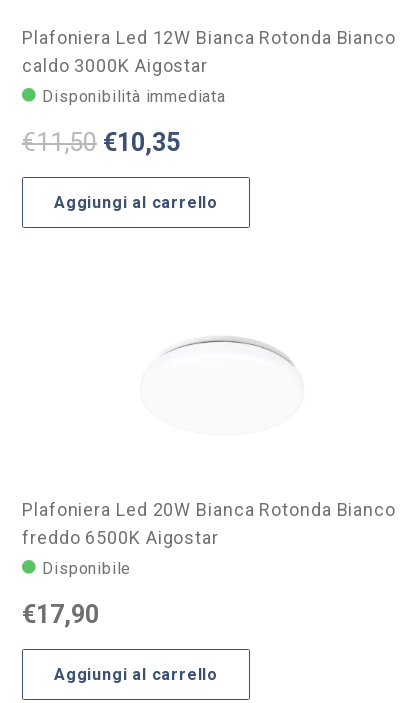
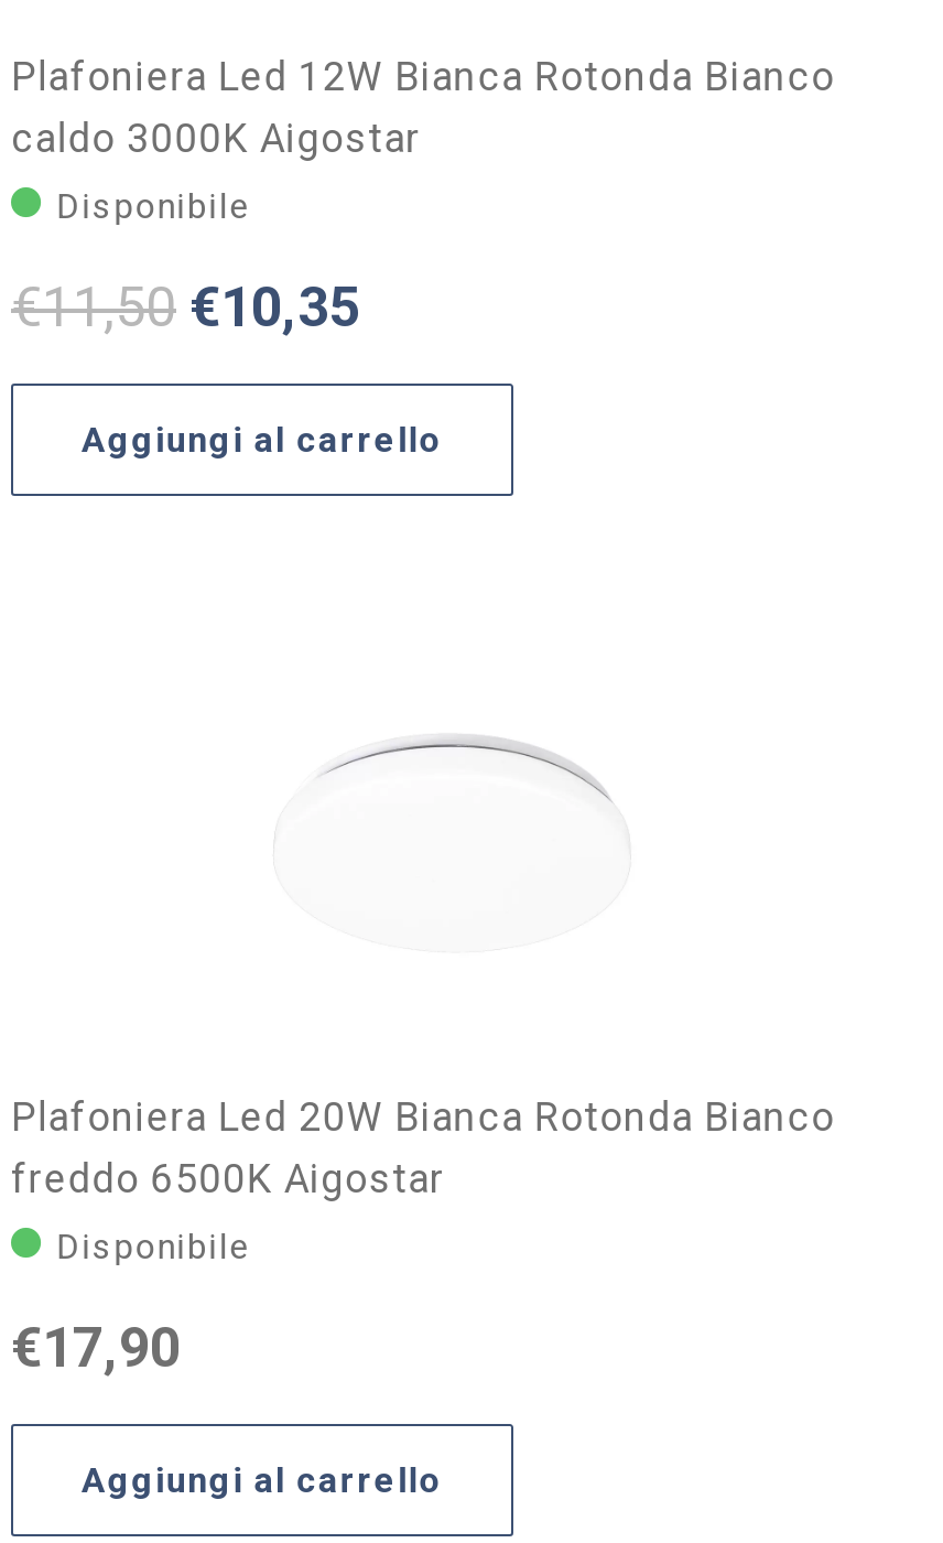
[42,87,226,106] Disponibilità immediata -> [56,186,252,228] Disponibile

